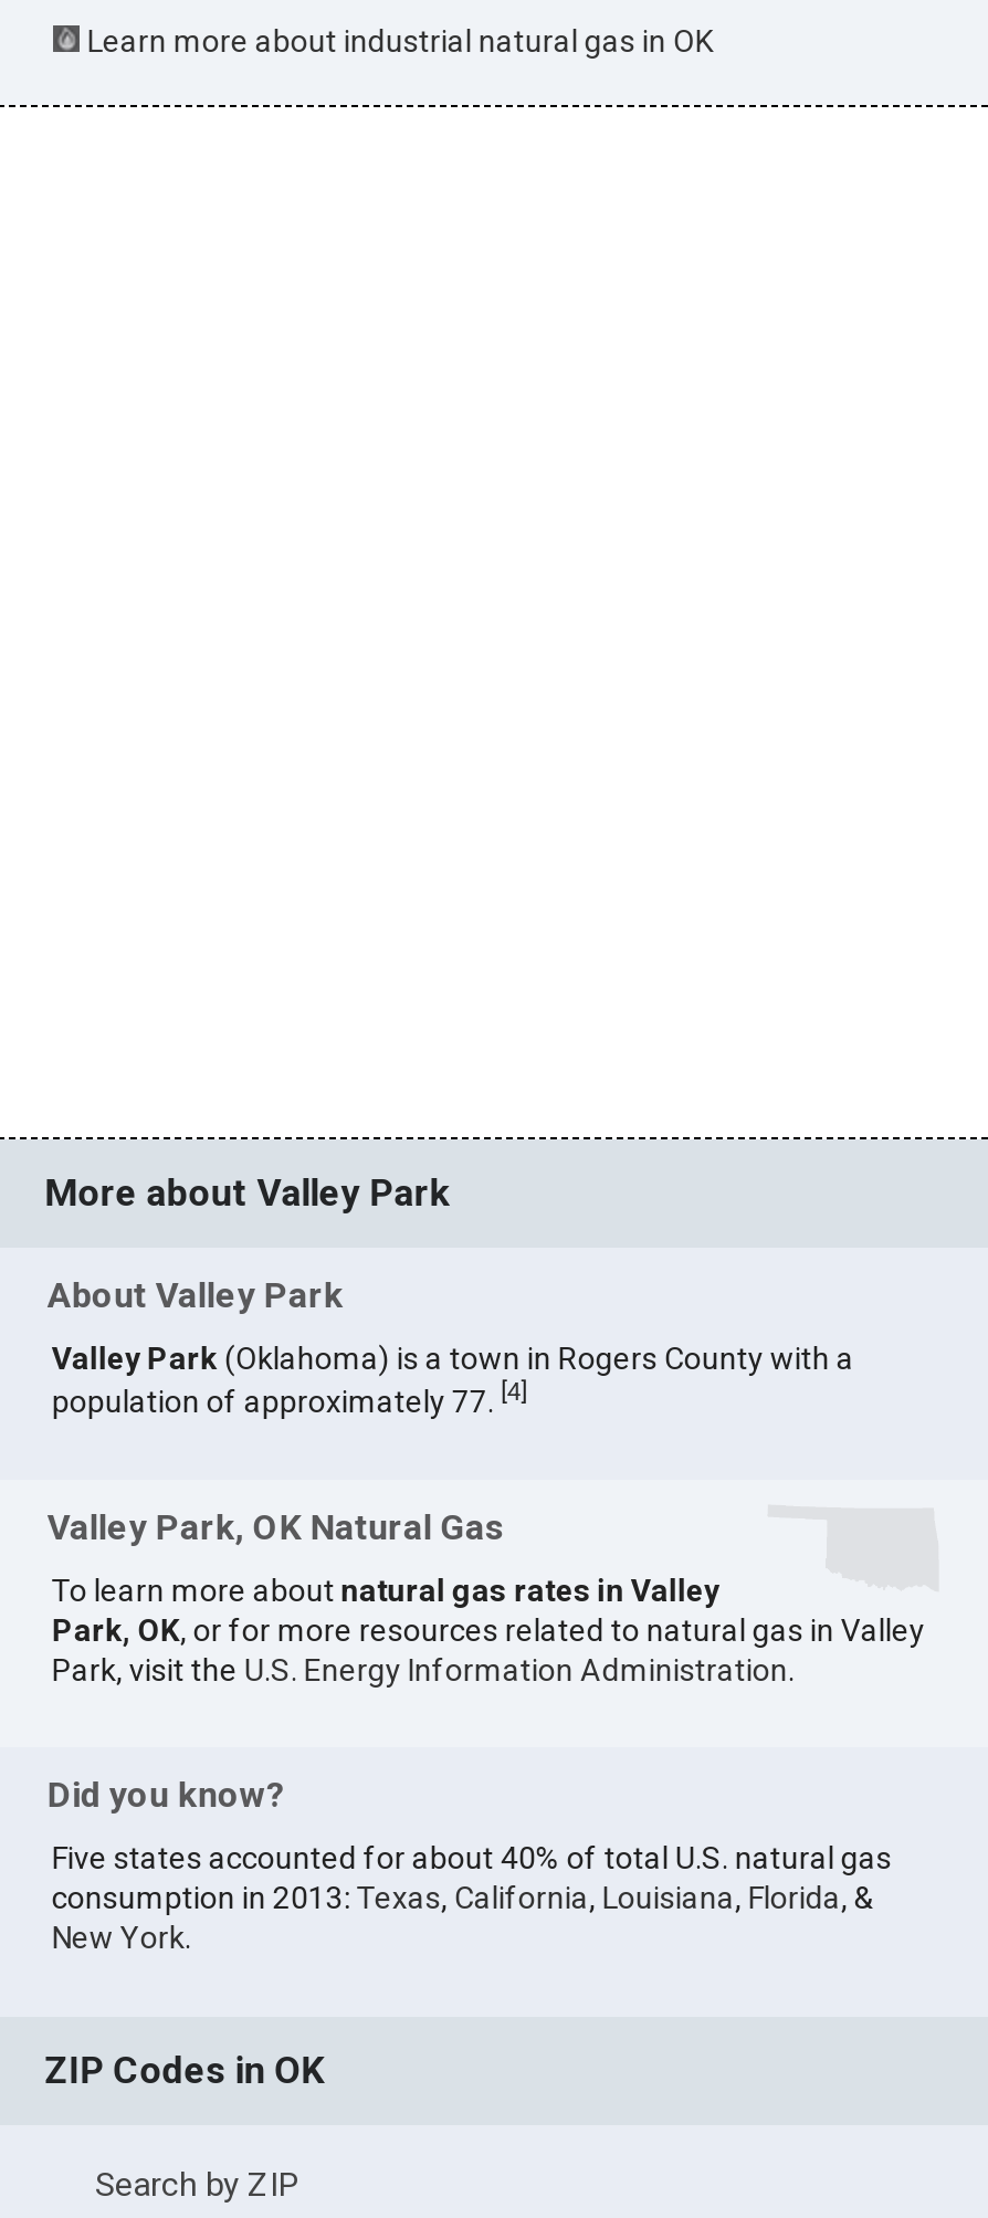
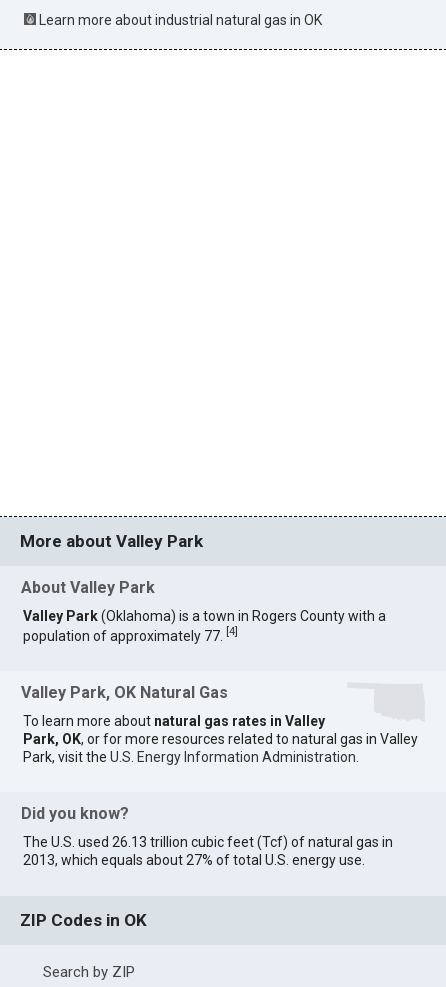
[52,1841,892,1956] Five states accounted for about 40% of total U.S. natural gas | consumption in 2013: Texas, California, Louisiana, Florida, & | New York. -> [23,834,393,868] The U.S. used 26.13 trillion cubic feet (Tcf) of natural gas in | 2013, which equals about 27% of total U.S. energy use.

